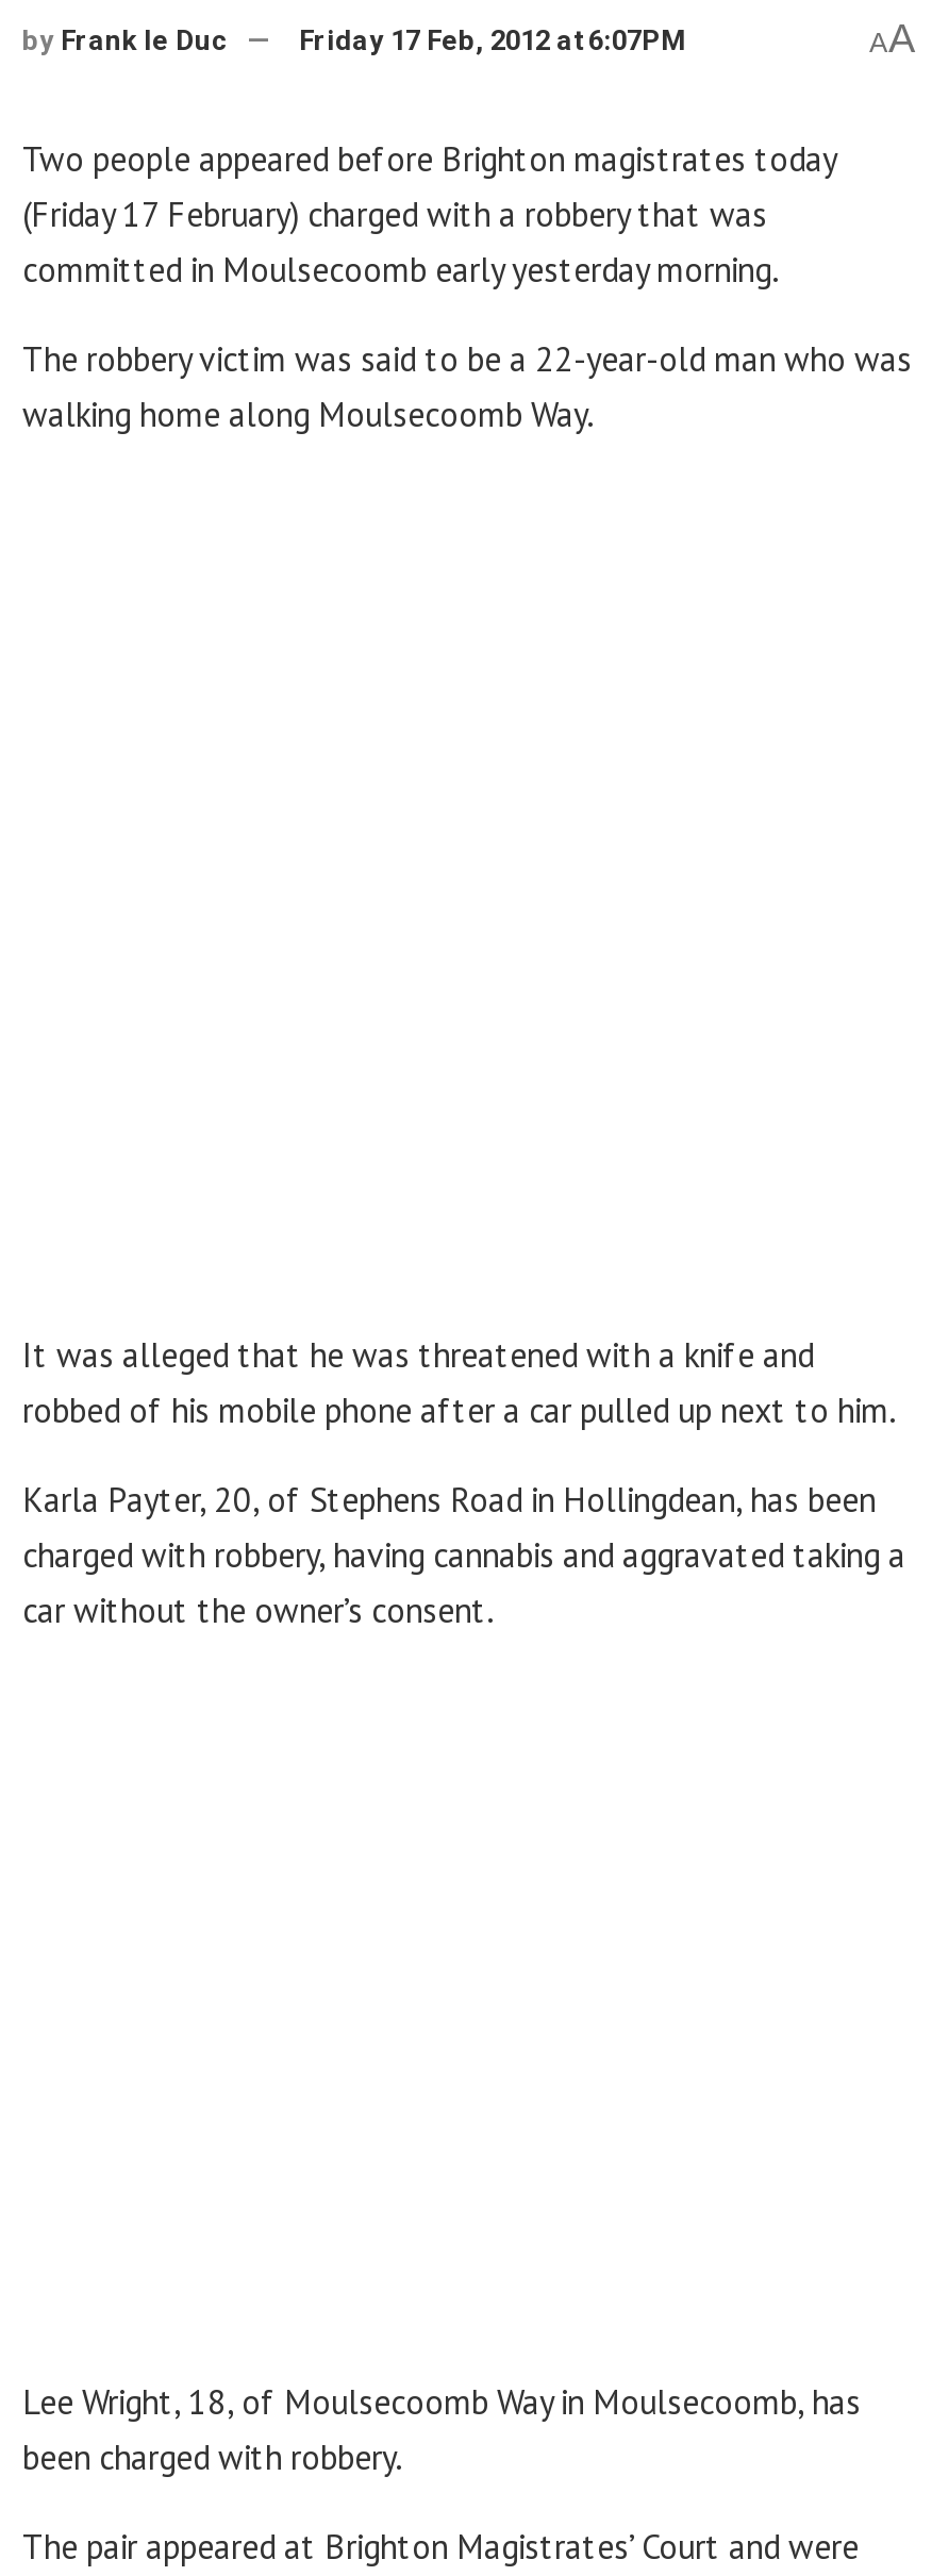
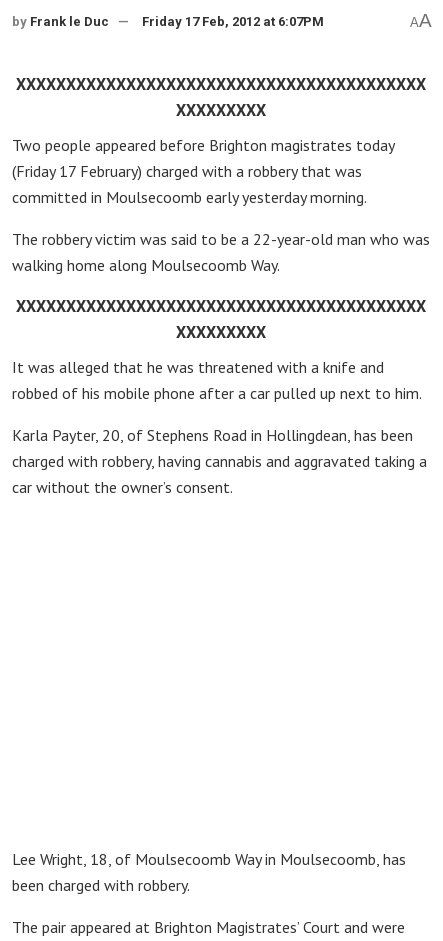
none -> [16,75,426,120] XXXXXXXXXXXXXXXXXXXXXXXXXXXXXXXXXXXXXXXXX | XXXXXXXXX
moved [22,137,912,435] -> [12,135,430,275]: Two people appeared before Brighton magistrates today | (Friday 17 February) charged with a robbery that was | committed in Moulsecoomb early yesterday morning. | The robbery victim was said to be a 22-year-old man who was | walking home along Moulsecoomb Way.
none -> [16,297,426,342] XXXXXXXXXXXXXXXXXXXXXXXXXXXXXXXXXXXXXXXXX | XXXXXXXXX

